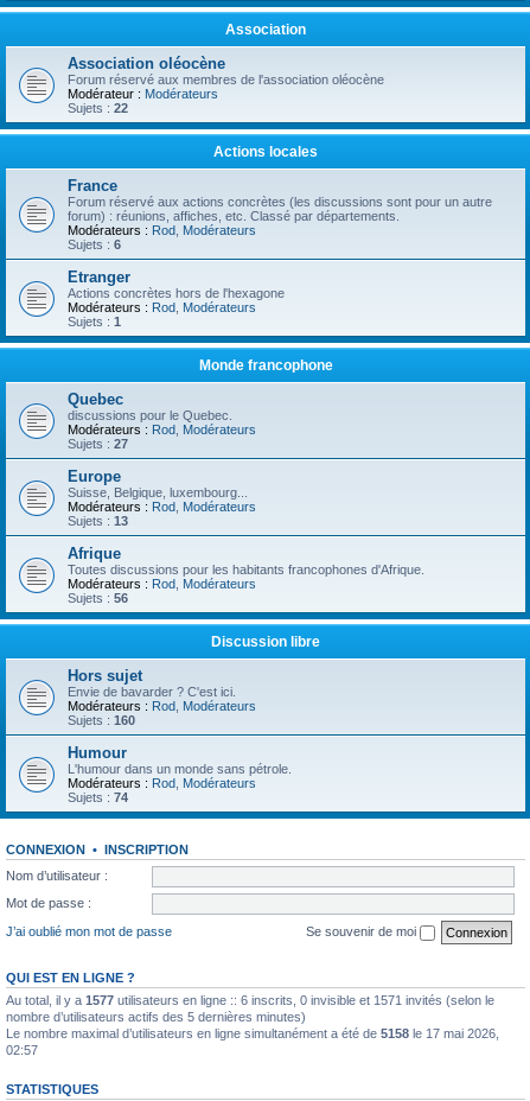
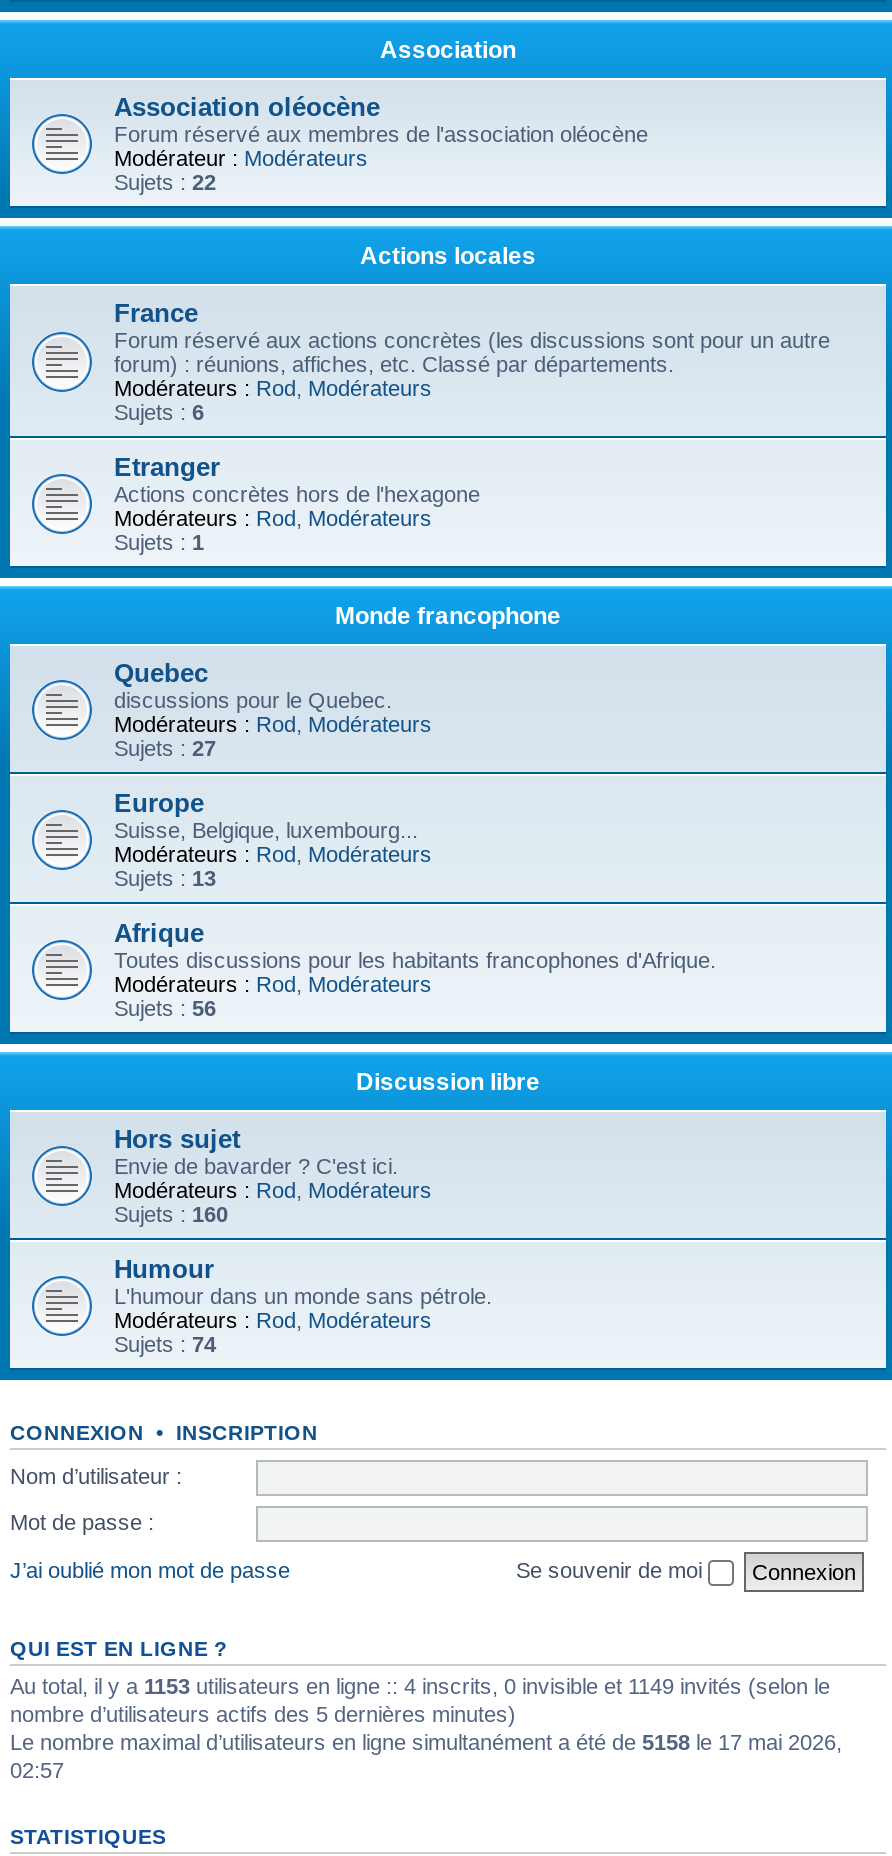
[6,992,494,1007] Au total, il y a 1577 utilisateurs en ligne :: 6 inscrits, 0 invisible et 1571 invités (selon le -> [10,1673,830,1697] Au total, il y a 1153 utilisateurs en ligne :: 4 inscrits, 0 invisible et 1149 invités (selon le

